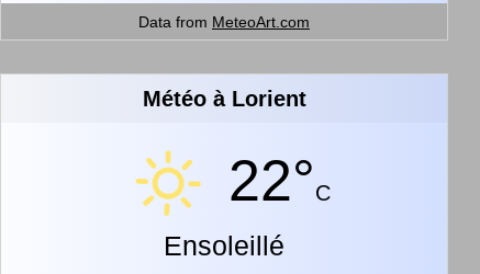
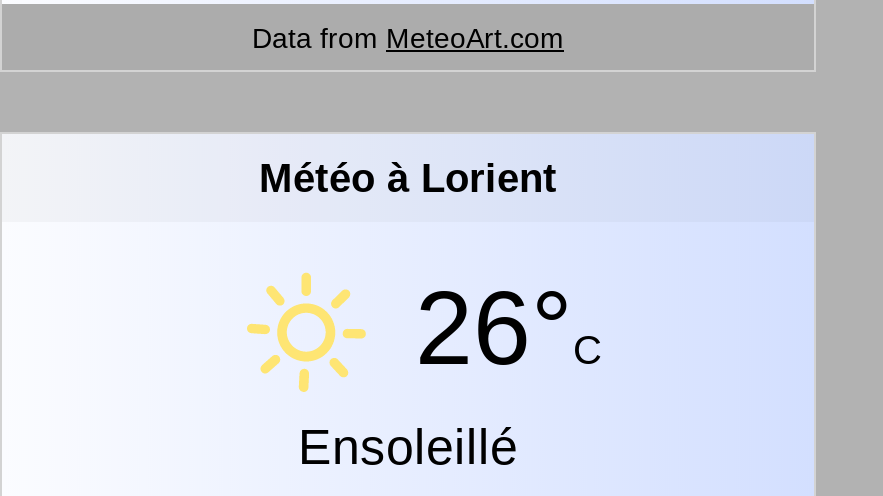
[228,149,330,213] 22°C -> [415,269,601,385] 26°C

